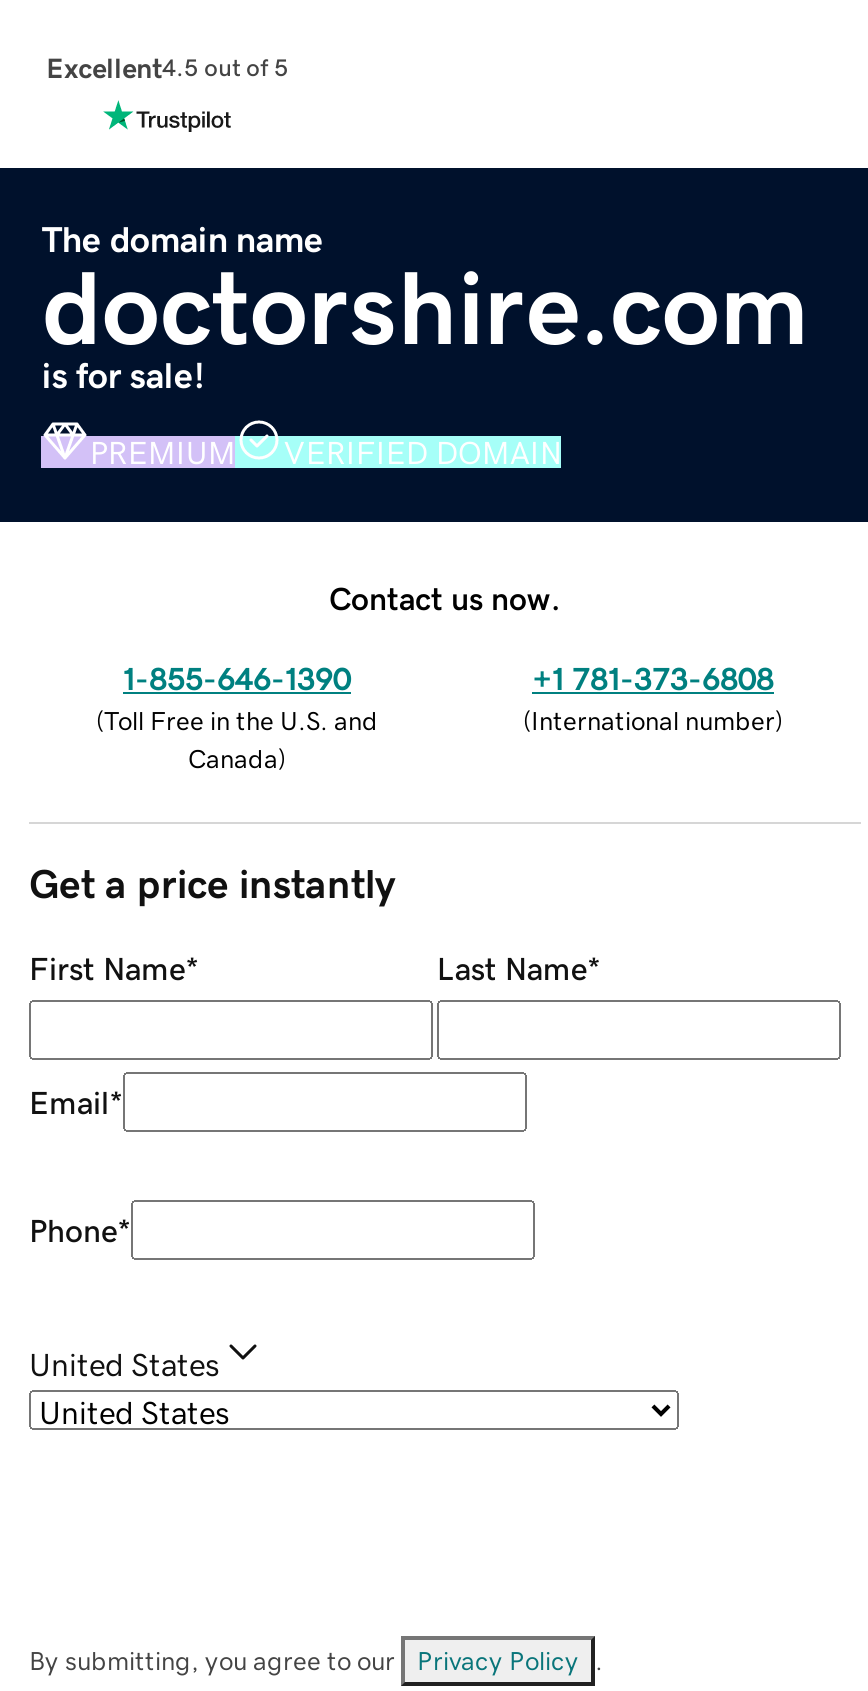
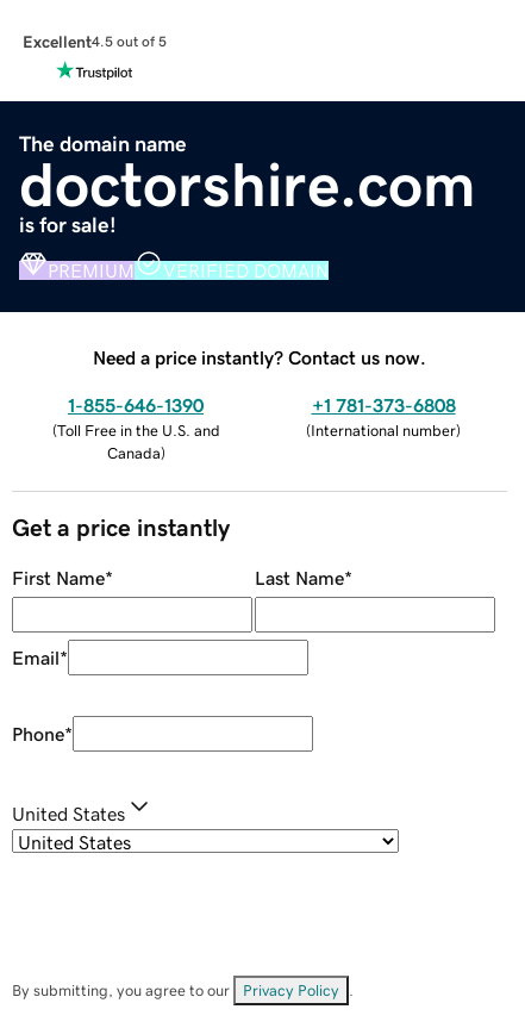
[329,581,561,613] Contact us now. -> [93,347,426,366] Need a price instantly? Contact us now.

